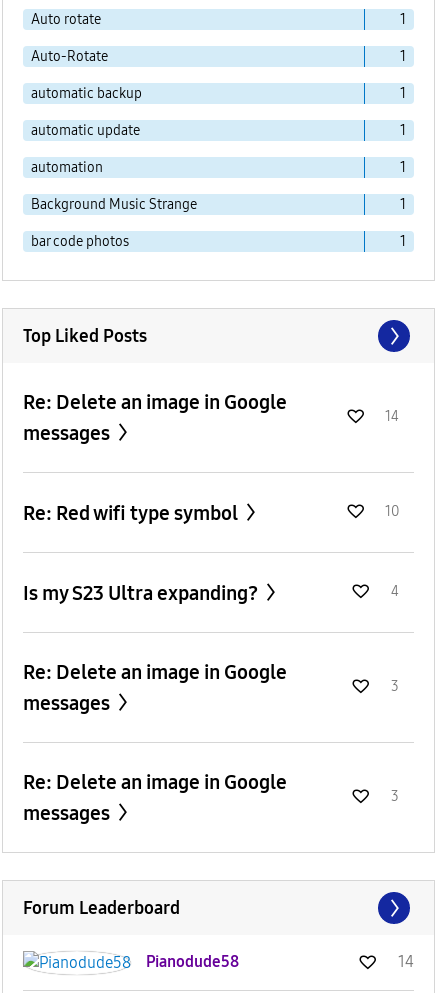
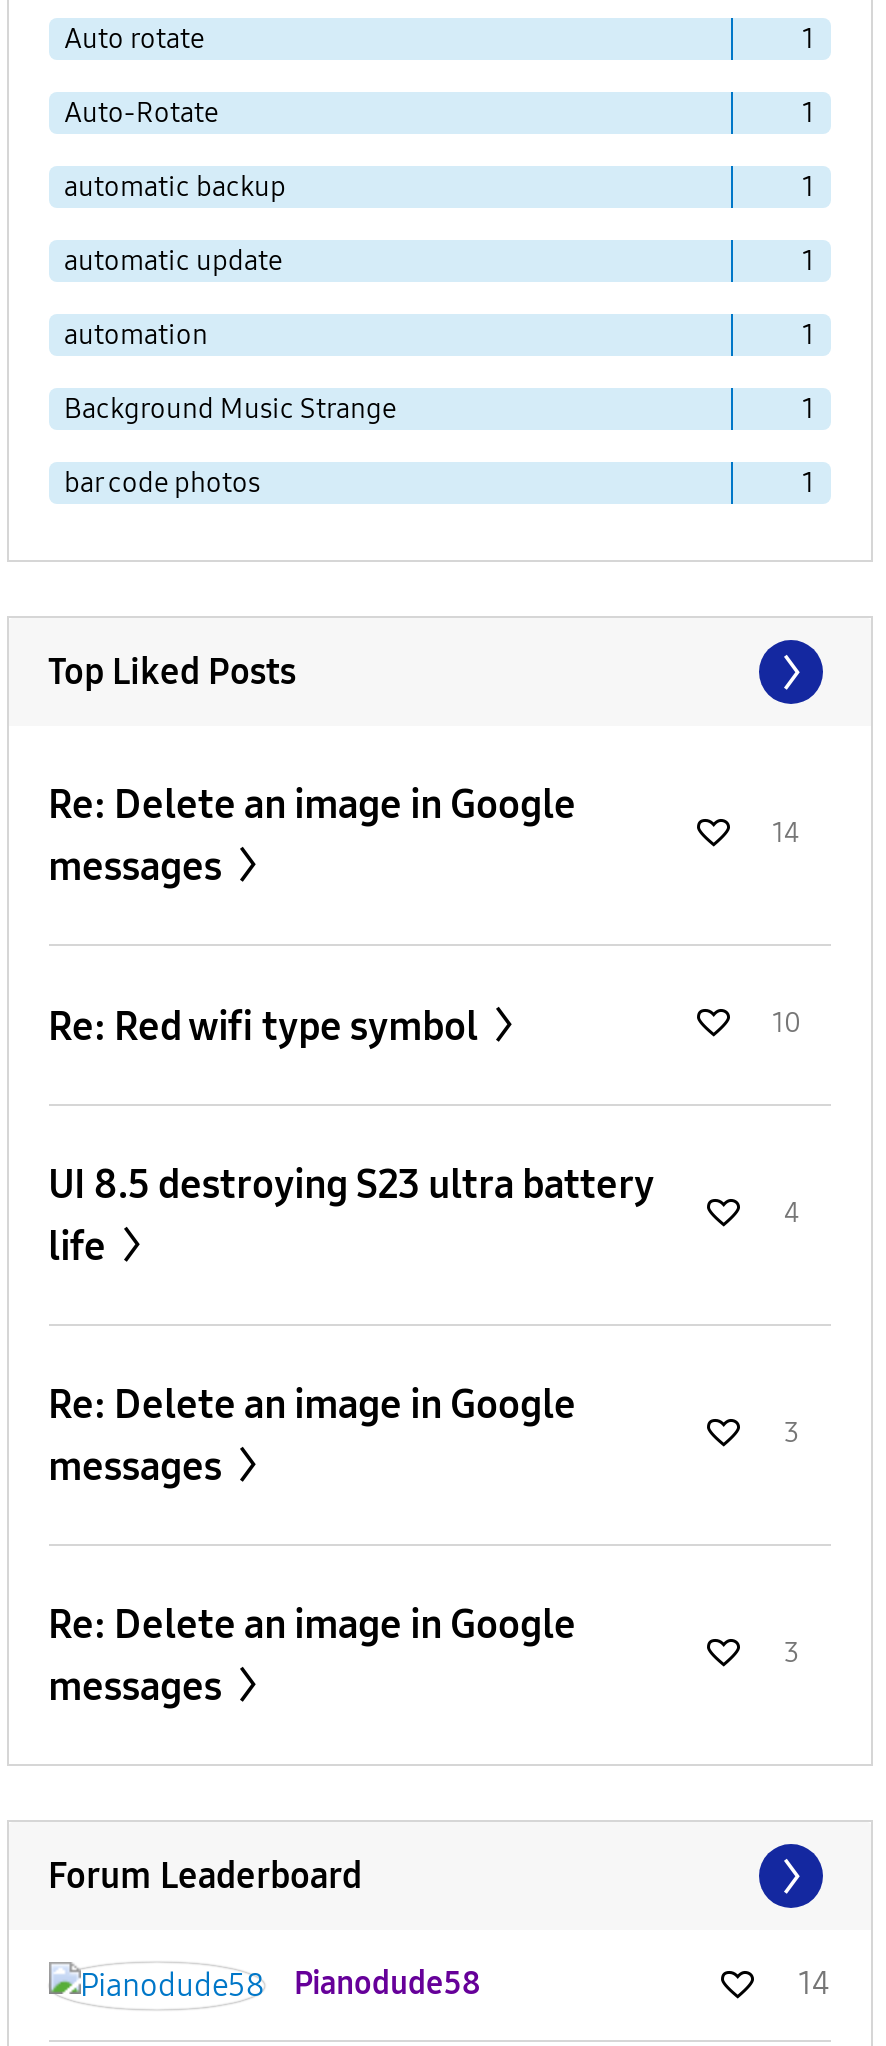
[22,581,261,605] Is my S23 Ultra expanding? -> [48,1160,652,1270] UI 8.5 destroying S23 ultra battery | life

